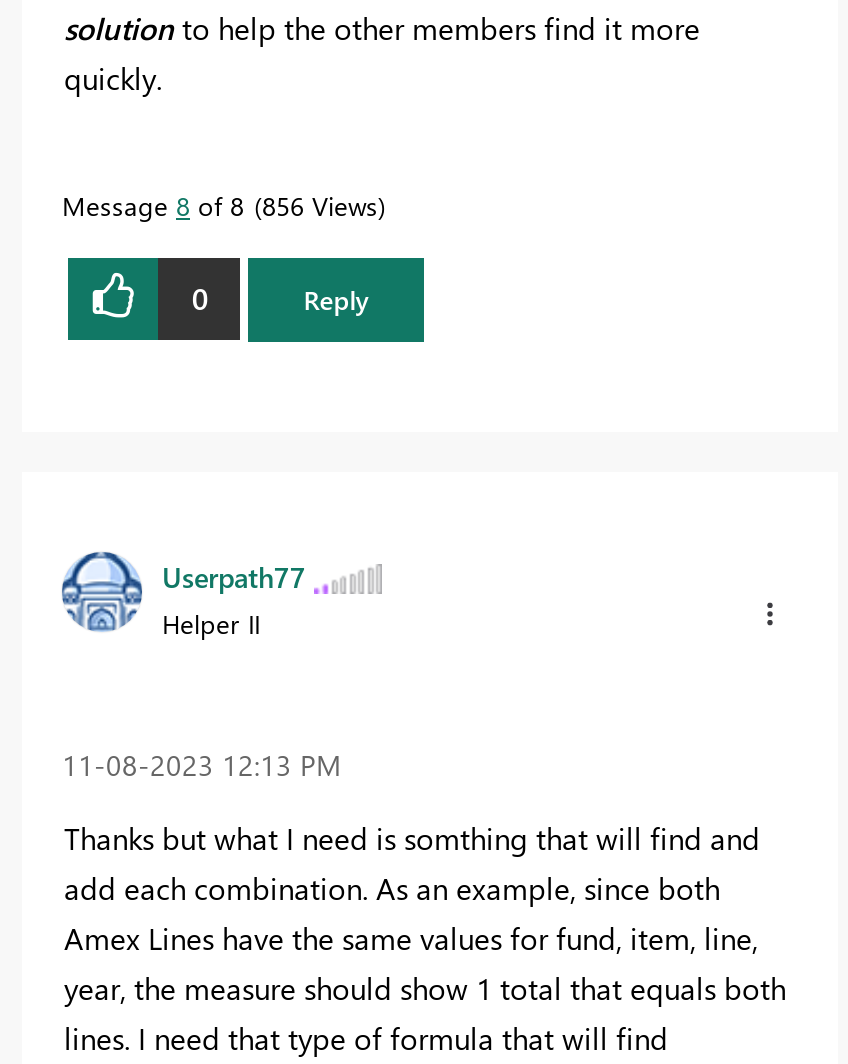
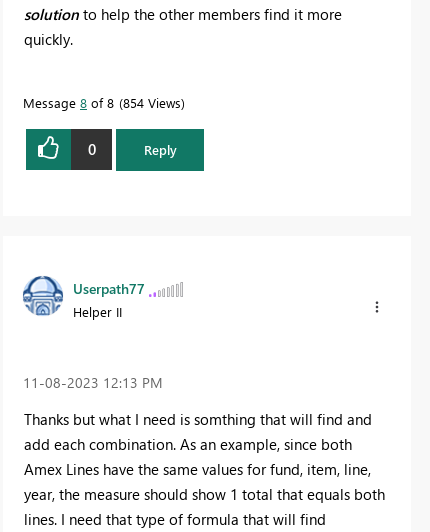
[62,187,378,221] Message 8 of 8 856 Views -> [23,93,181,110] Message 8 of 8 854 Views

